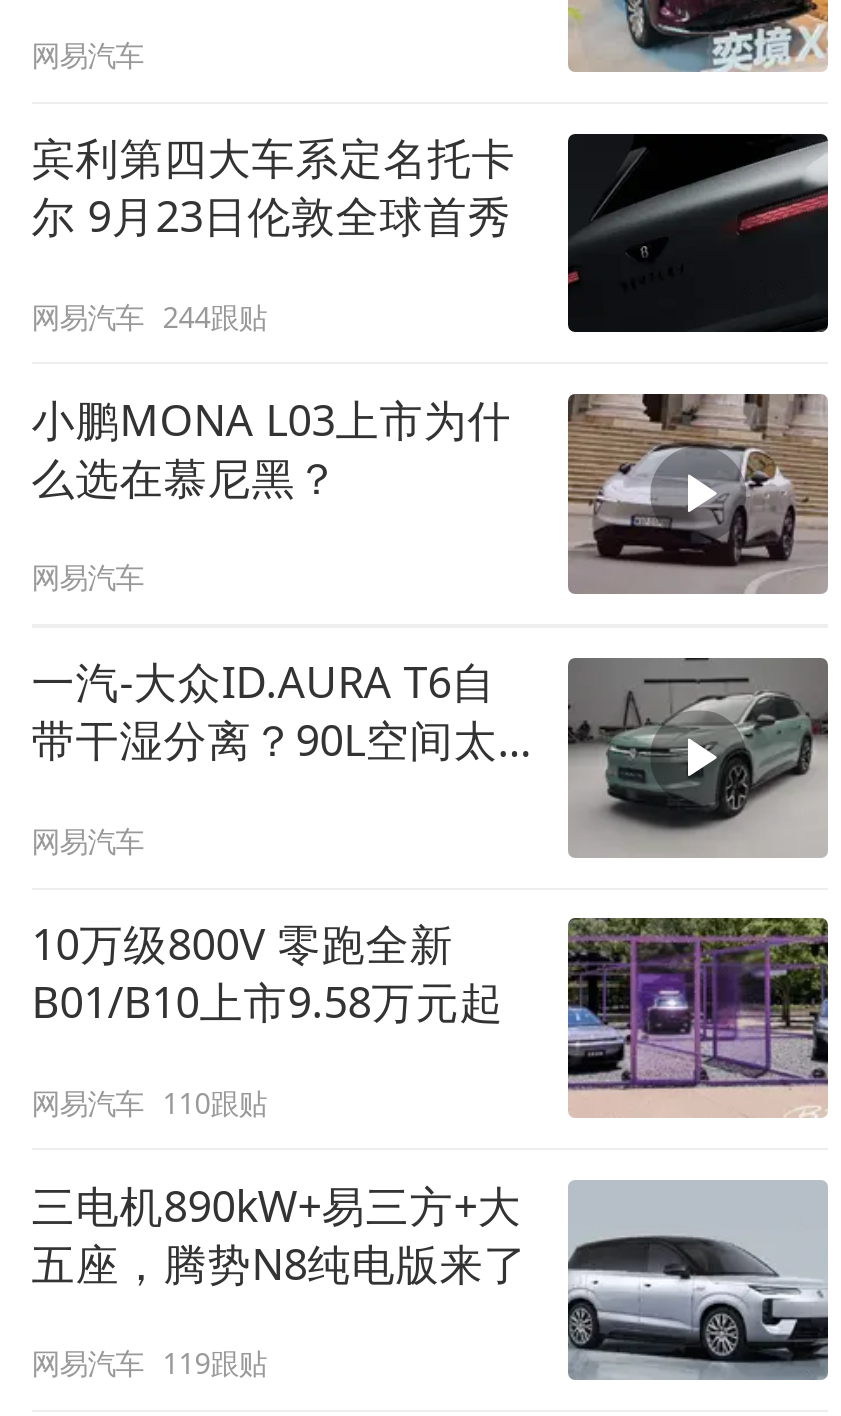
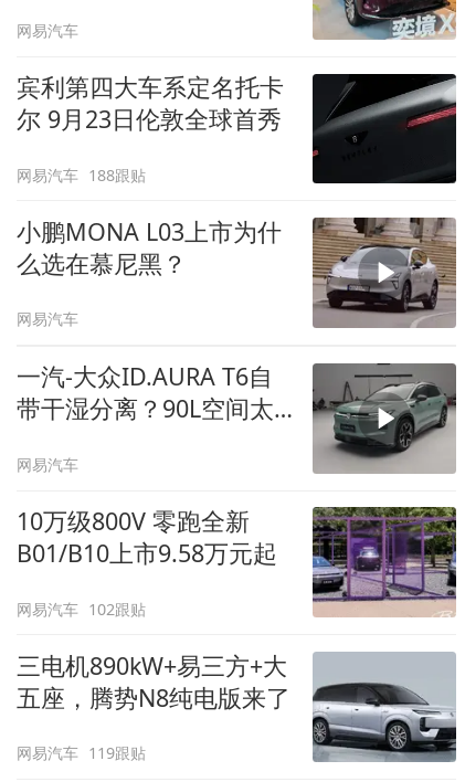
[31,297,267,335] 网易汽车 244跟贴 -> [16,164,146,185] 网易汽车 188跟贴
[31,1083,267,1121] 网易汽车 110跟贴 -> [16,598,146,619] 网易汽车 102跟贴

